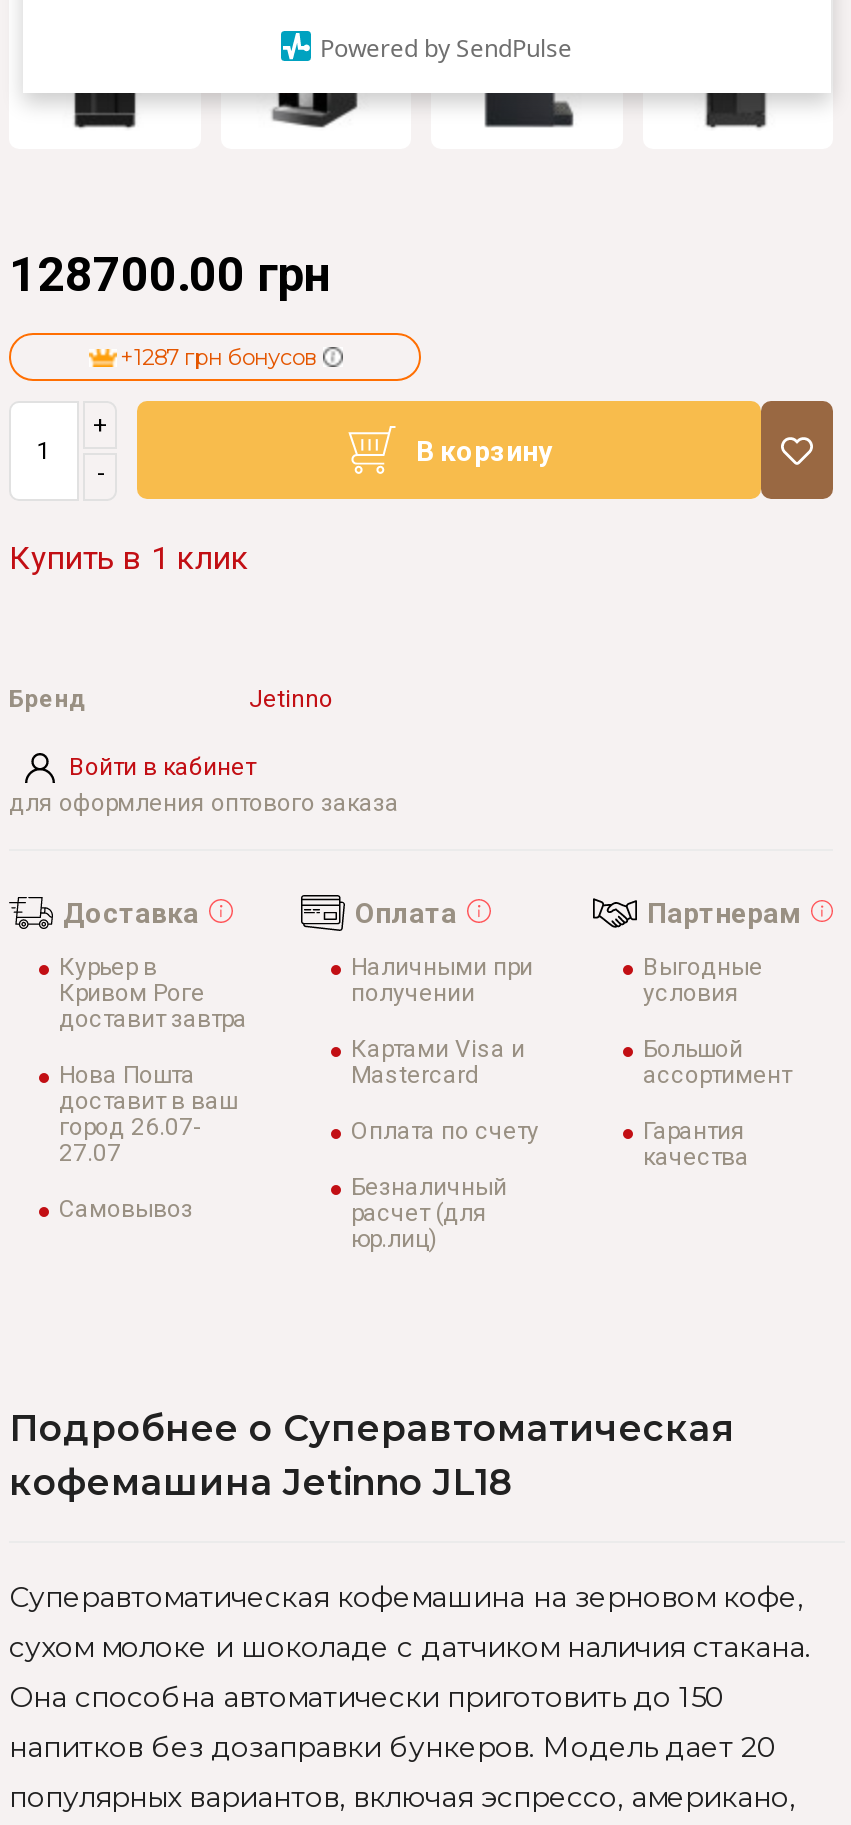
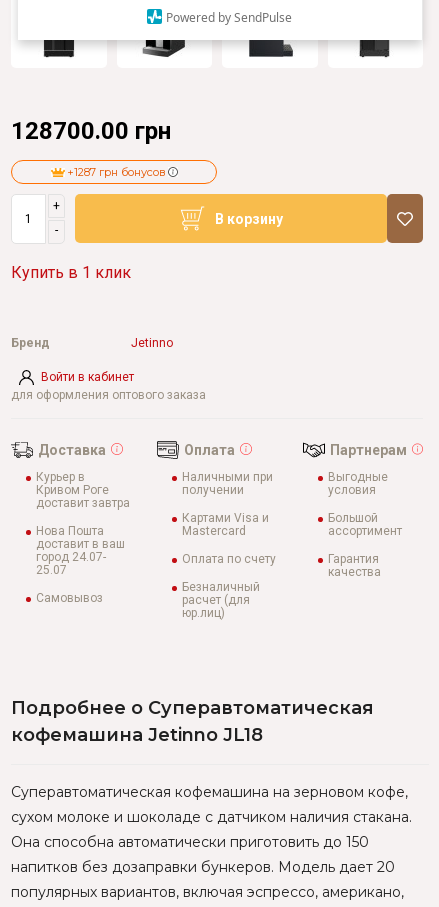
[59,1113,199,1141] город 26.07- -> [36,550,106,564] город 24.07-
[59,1139,121,1167] 27.07 -> [36,563,67,577] 25.07

